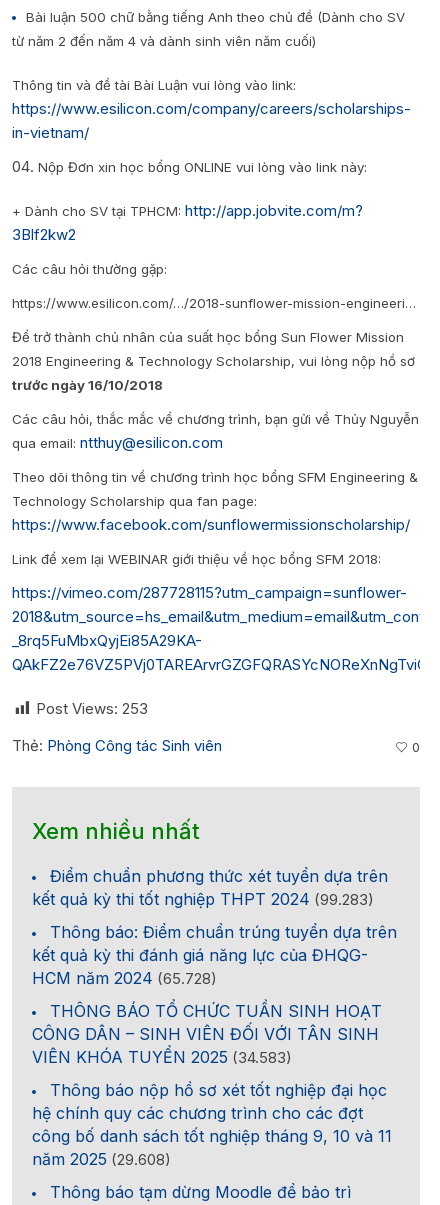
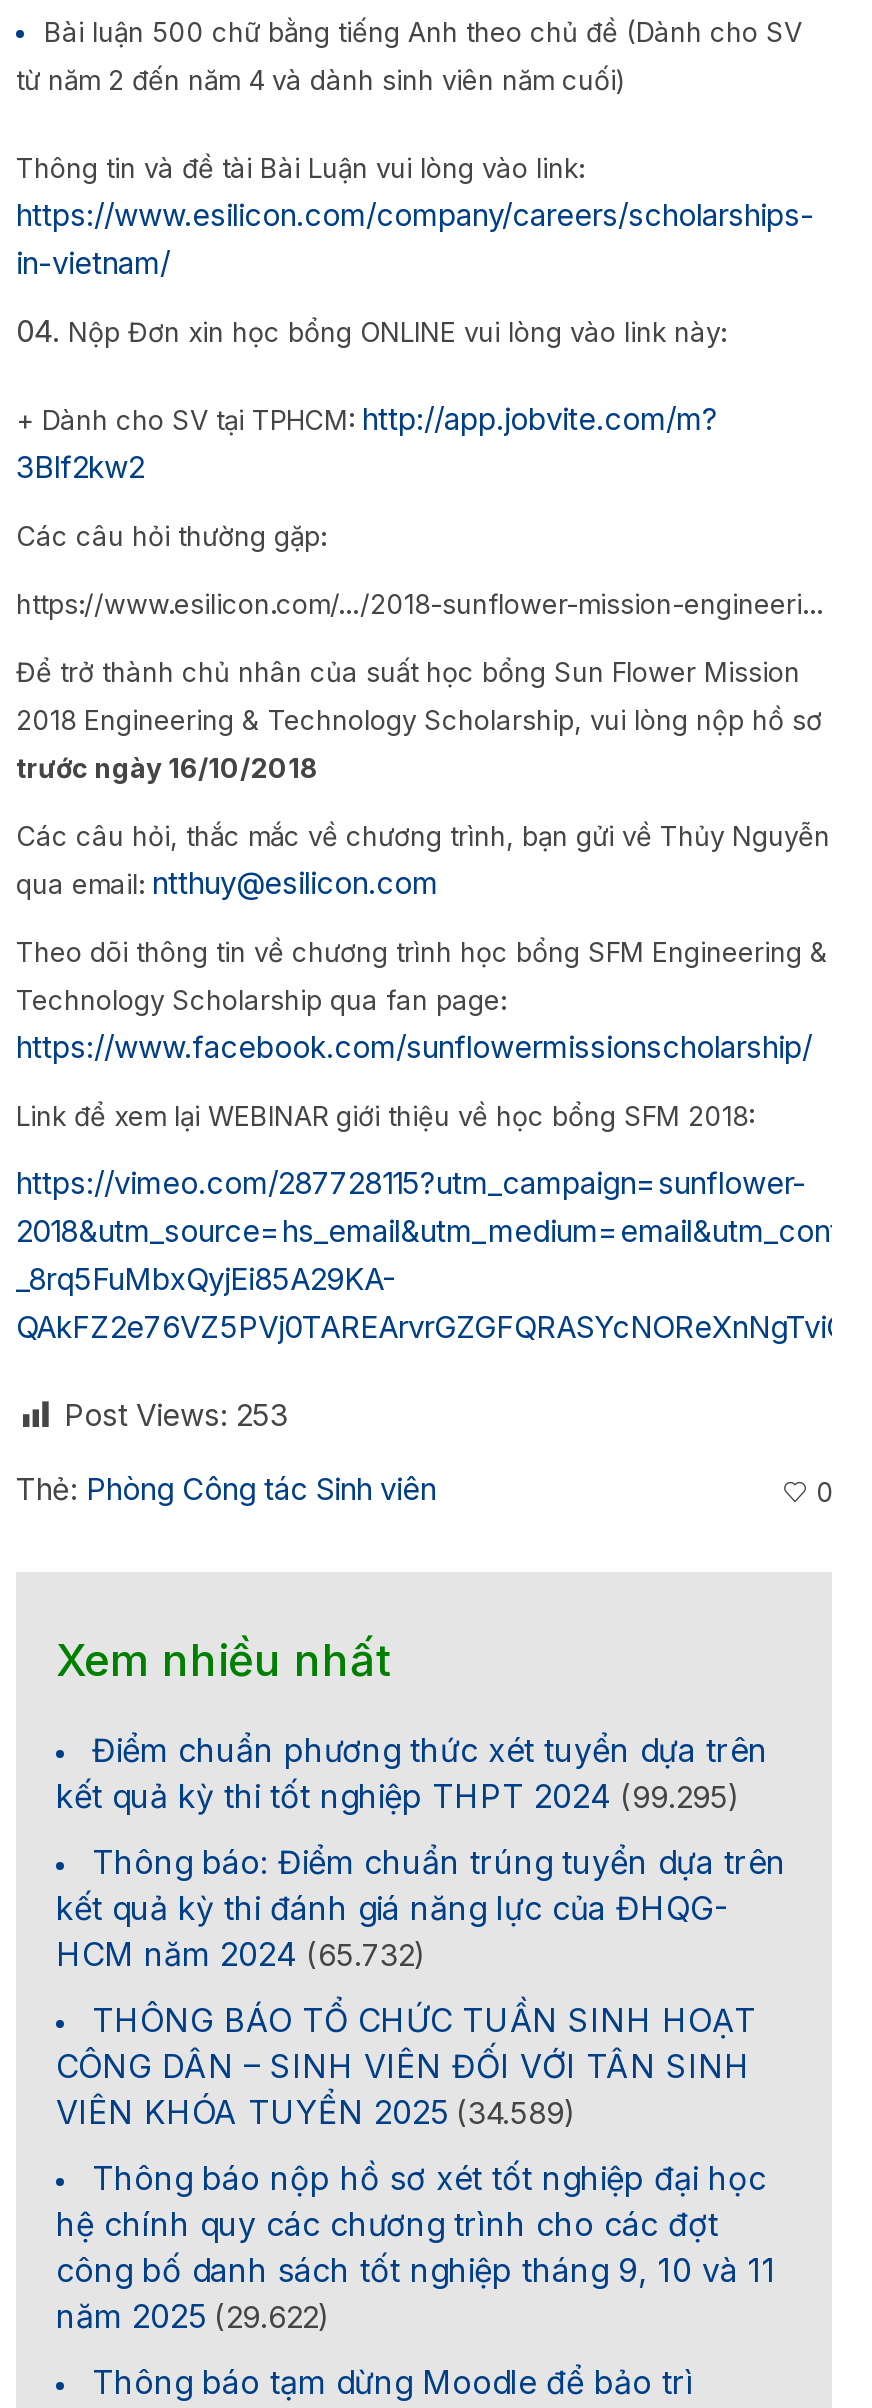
[32,889,374,909] kết quả kỳ thi tốt nghiệp THPT 2024 (99.283) -> [56,1776,740,1816] kết quả kỳ thi tốt nghiệp THPT 2024 (99.295)
[32,968,217,988] HCM năm 2024 (65.728) -> [56,1934,426,1974] HCM năm 2024 (65.732)
[32,1047,292,1067] VIÊN KHÓA TUYỂN 2025 (34.583) -> [56,2092,576,2132] VIÊN KHÓA TUYỂN 2025 (34.589)
[32,1149,171,1169] năm 2025 (29.608) -> [56,2296,330,2336] năm 2025 (29.622)

